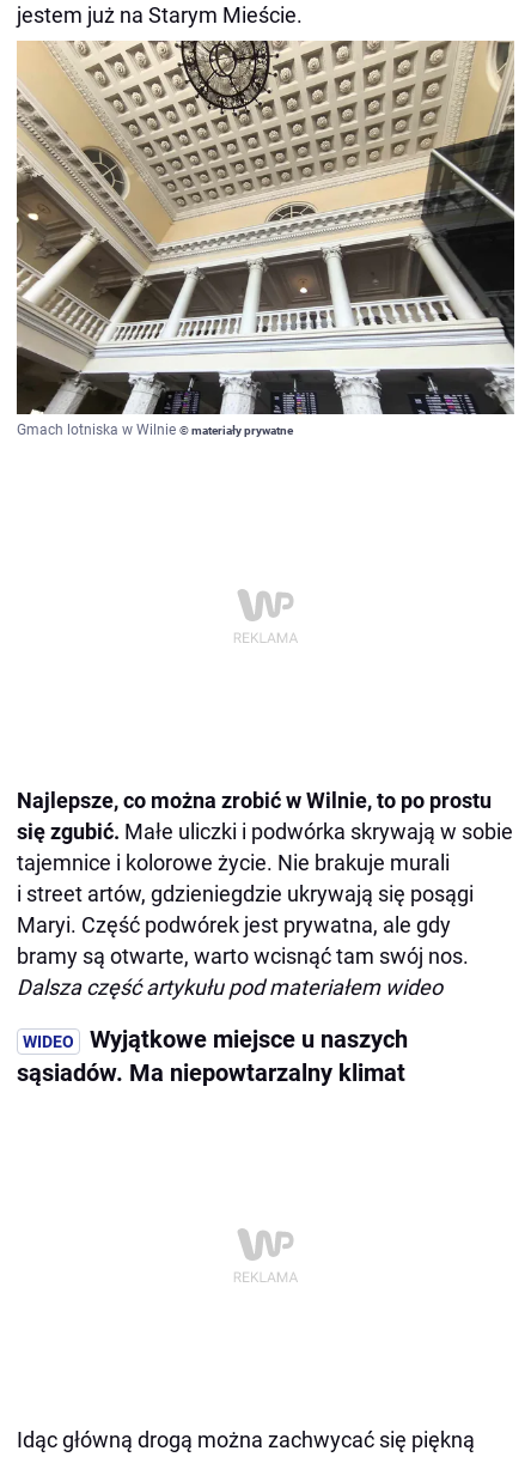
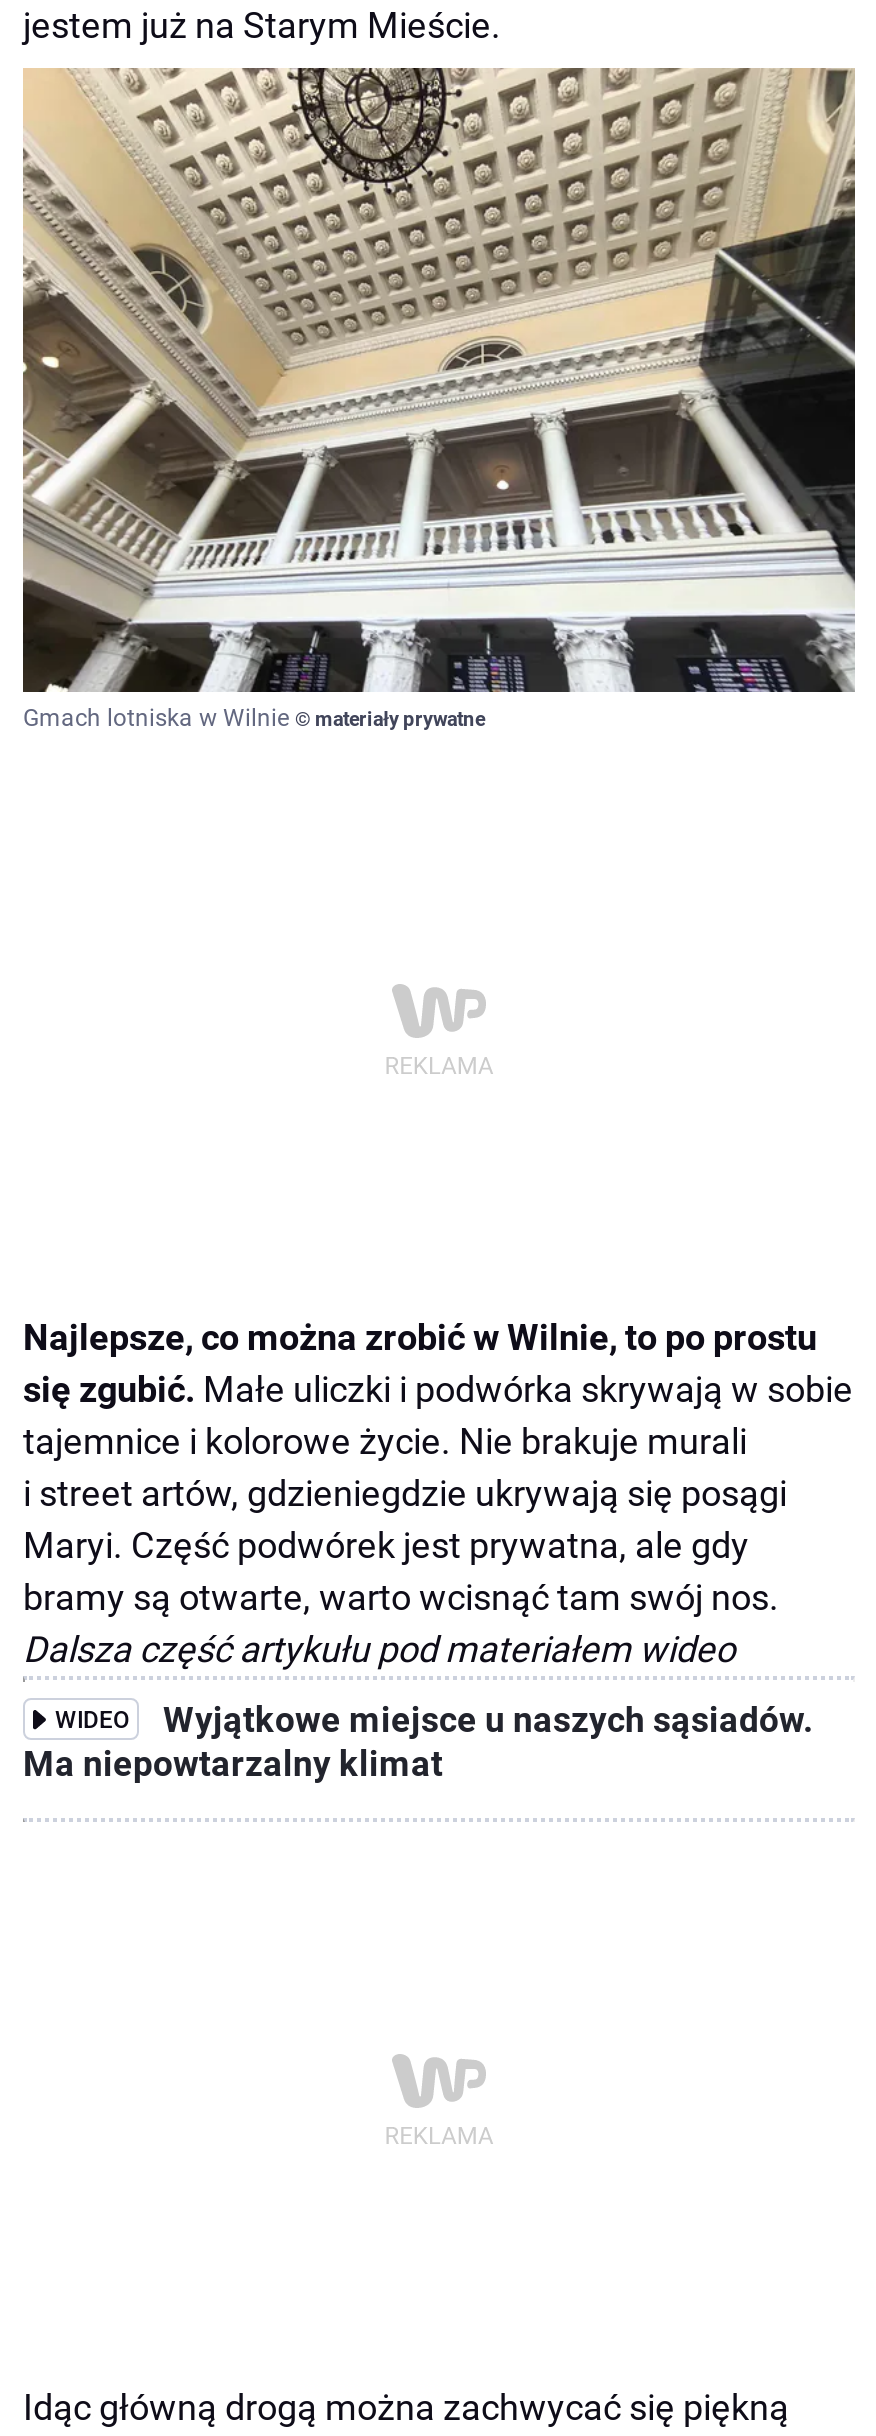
[17,1025,408,1088] Wyjątkowe miejsce u naszych | sąsiadów. Ma niepowtarzalny klimat -> [23,1700,813,1784] WIDEO | Wyjątkowe miejsce u naszych sąsiadów. | Ma niepowtarzalny klimat

